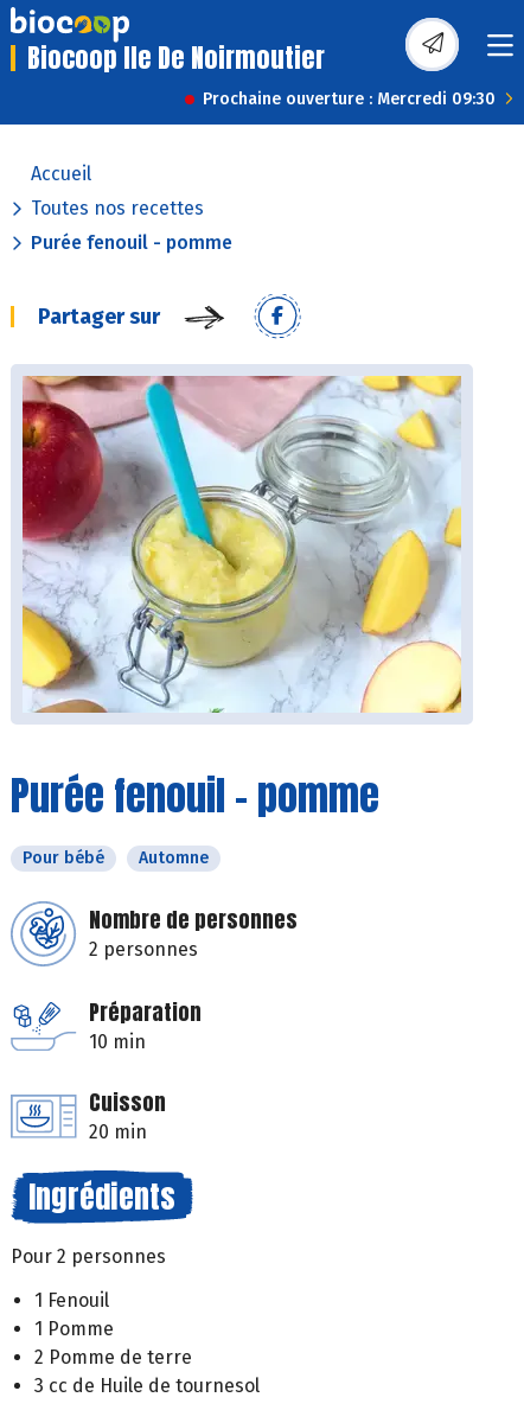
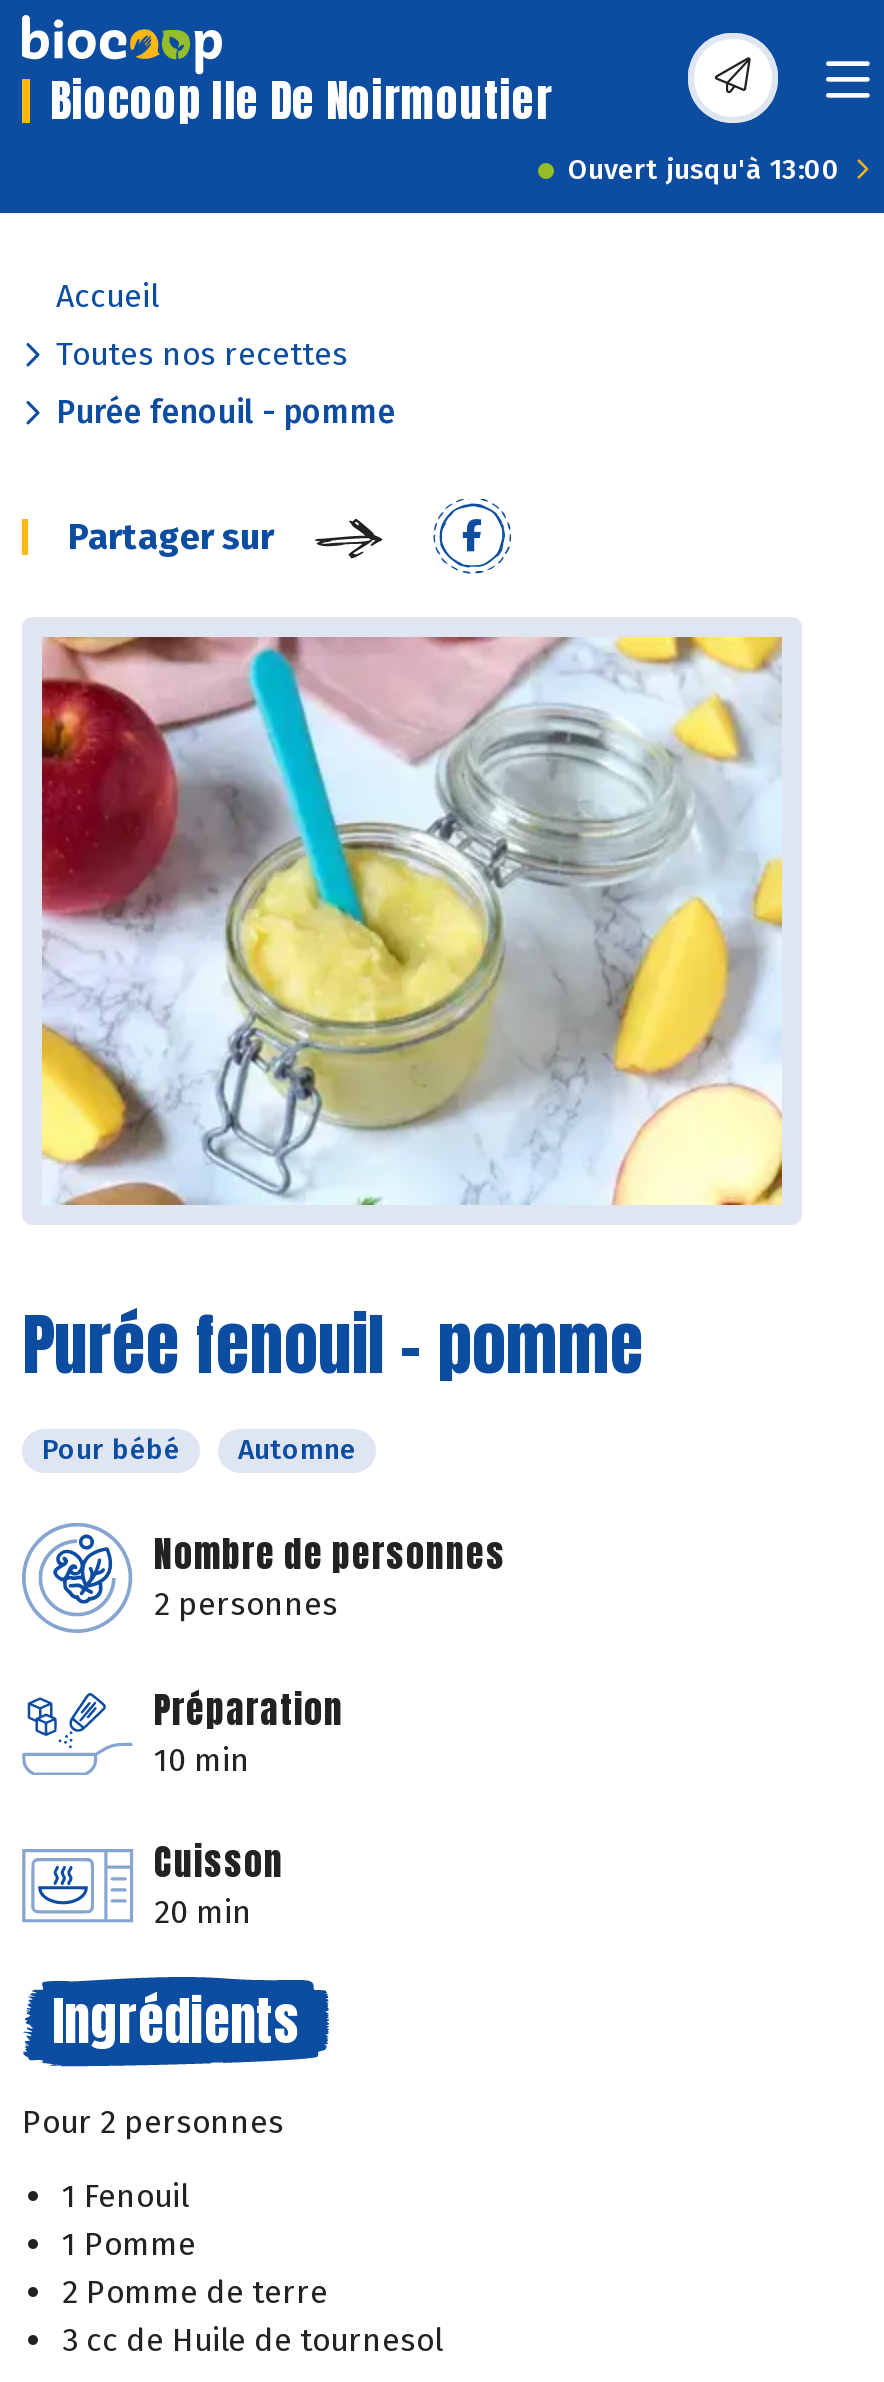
[203,89,496,109] Prochaine ouverture : Mercredi 09:30 -> [568,153,840,187] Ouvert jusqu'à 13:00

